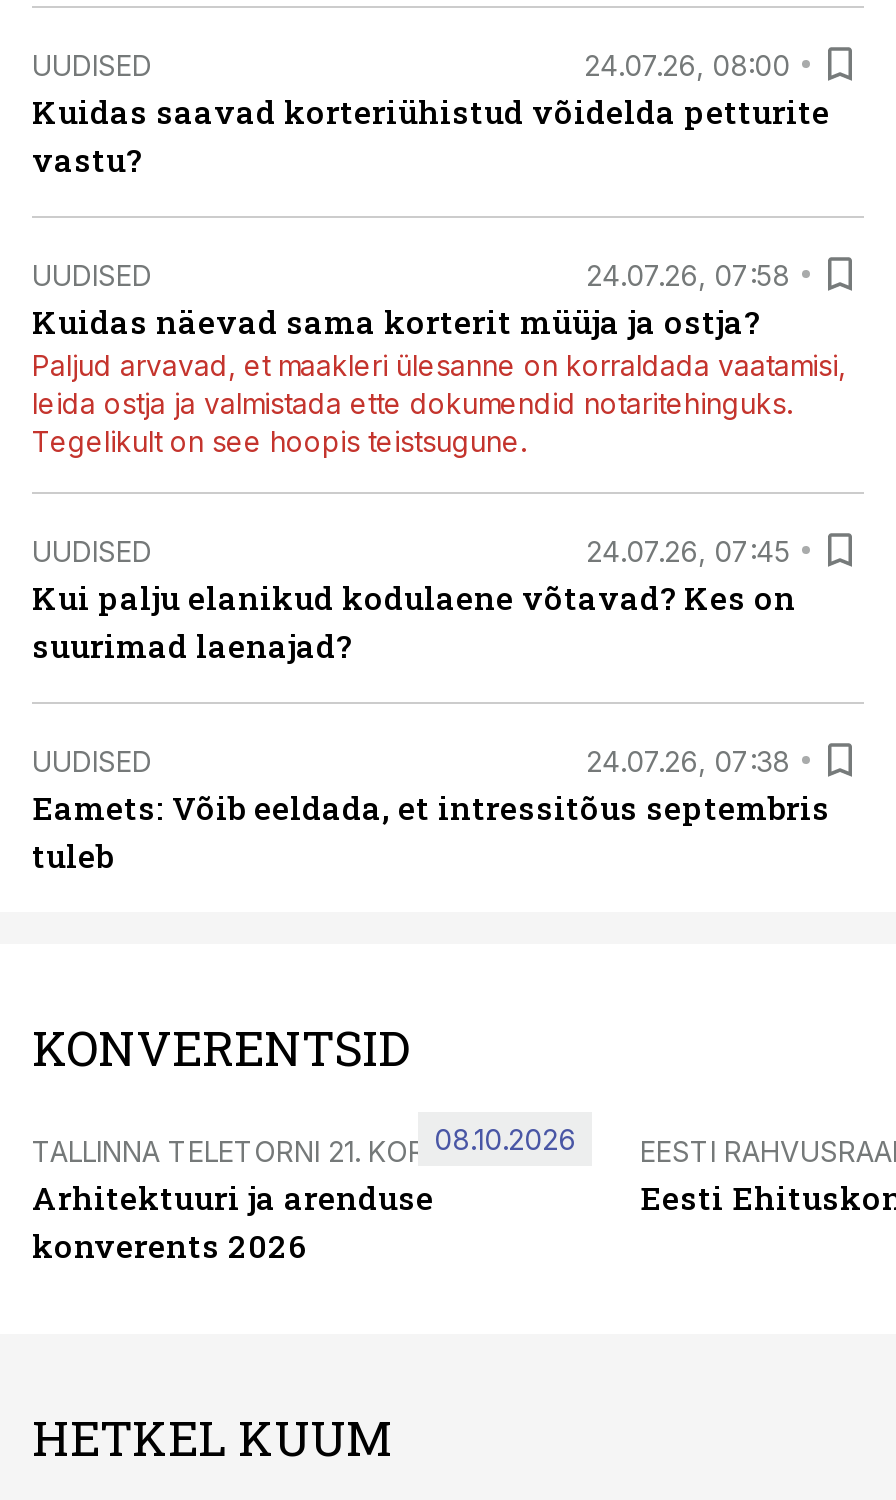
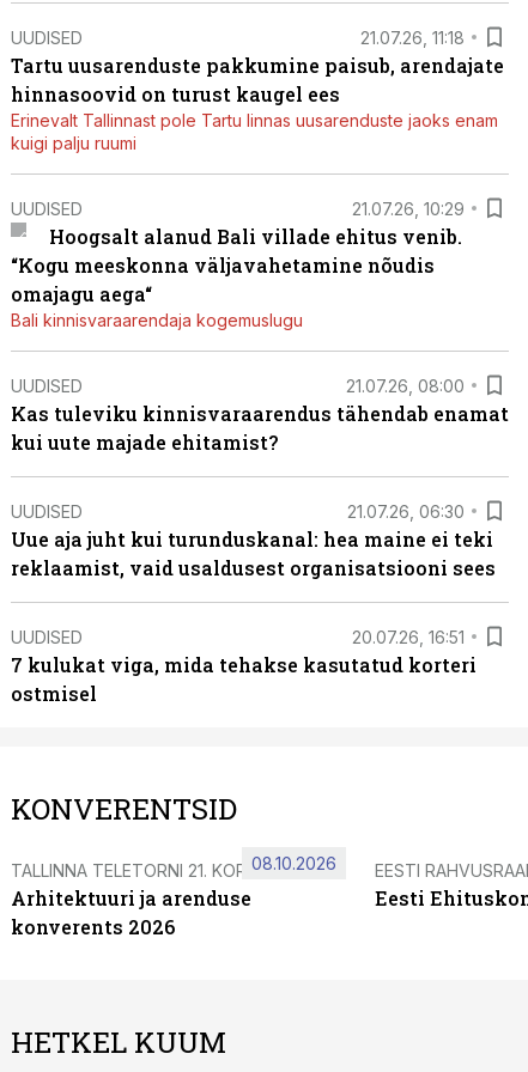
[32,47,830,180] 24.07.26, 08:00 | Kuidas saavad korteriühistud võidelda petturite | vastu? -> [11,27,504,153] 21.07.26, 11:18 | Tartu uusarenduste pakkumine paisub, arendajate | hinnasoovid on turust kaugel ees | Erinevalt Tallinnast pole Tartu linnas uusarenduste jaoks enam | kuigi palju ruumi
[32,257,846,458] 24.07.26, 07:58 | Kuidas näevad sama korterit müüja ja ostja? | Paljud arvavad, et maakleri ülesanne on korraldada vaatamisi, | leida ostja ja valmistada ette dokumendid notaritehinguks. | Tegelikult on see hoopis teistsugune. -> [11,198,465,330] 21.07.26, 10:29 | Hoogsalt alanud Bali villade ehitus venib. | “Kogu meeskonna väljavahetamine nõudis | omajagu aega“ | Bali kinnisvaraarendaja kogemuslugu
[32,533,796,666] 24.07.26, 07:45 | Kui palju elanikud kodulaene võtavad? Kes on | suurimad laenajad? -> [11,375,509,455] 21.07.26, 08:00 | Kas tuleviku kinnisvaraarendus tähendab enamat | kui uute majade ehitamist?
[32,743,830,876] 24.07.26, 07:38 | Eamets: Võib eeldada, et intressitõus septembris | tuleb -> [11,501,496,706] 21.07.26, 06:30 | Uue aja juht kui turunduskanal: hea maine ei teki | reklaamist, vaid usaldusest organisatsiooni sees | UUDISED | 20.07.26, 16:51 | 7 kulukat viga, mida tehakse kasutatud korteri | ostmisel

